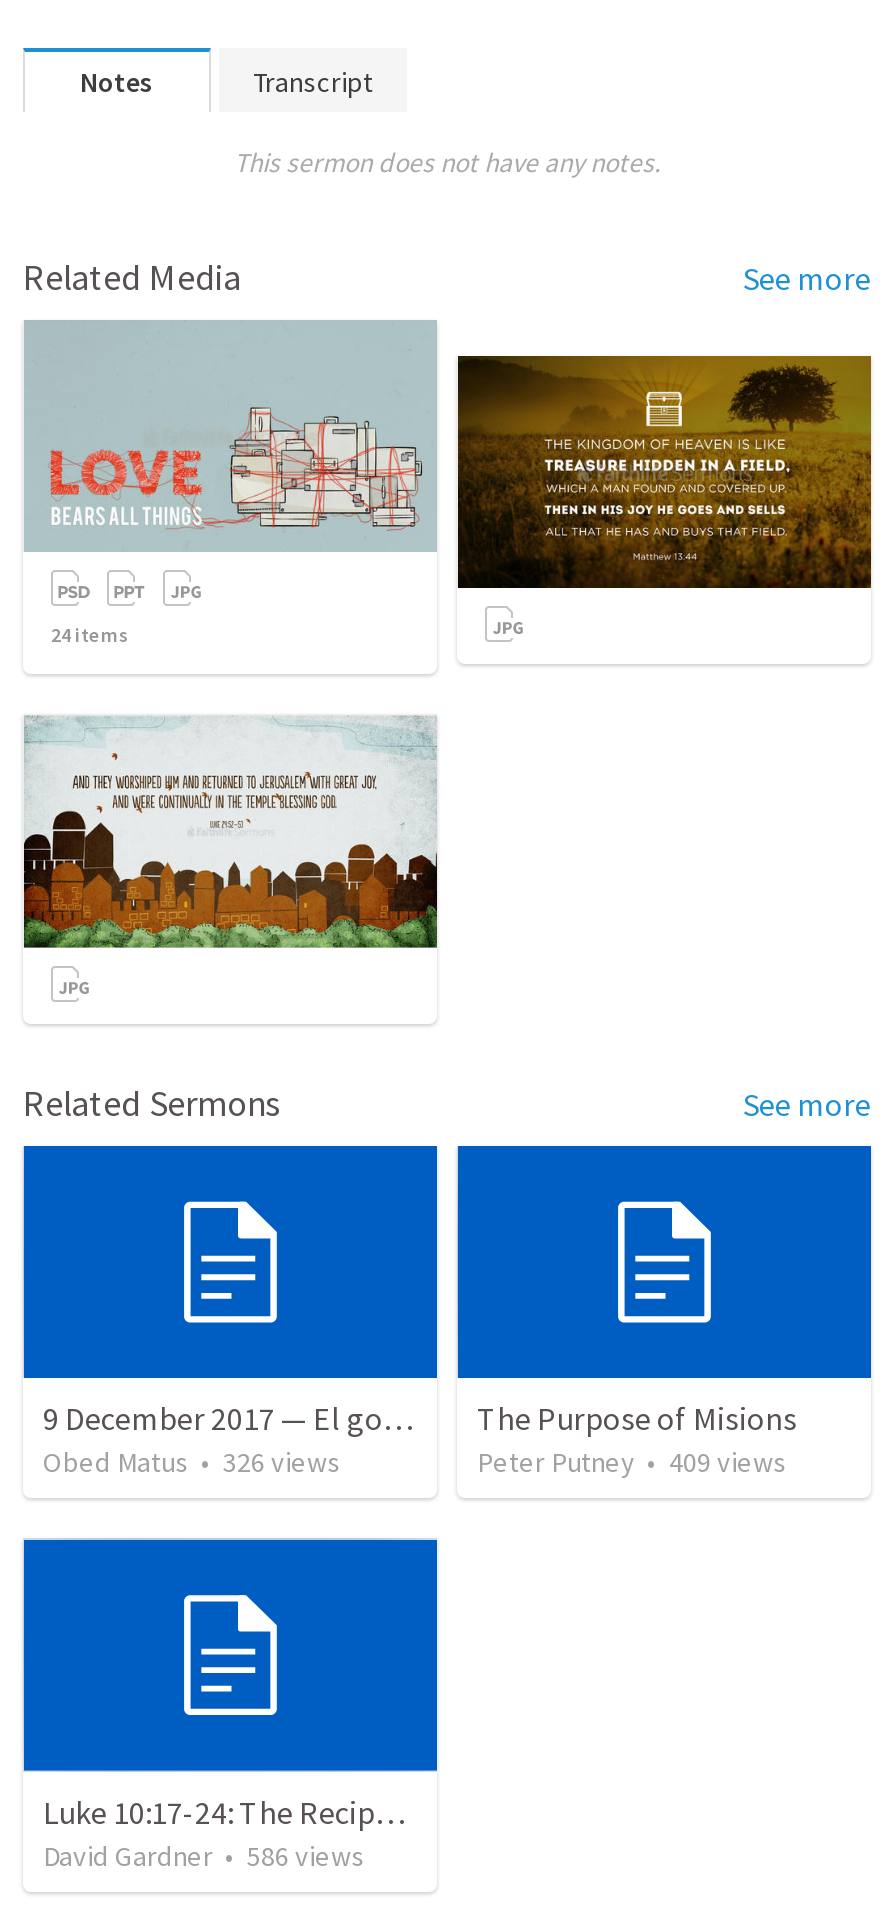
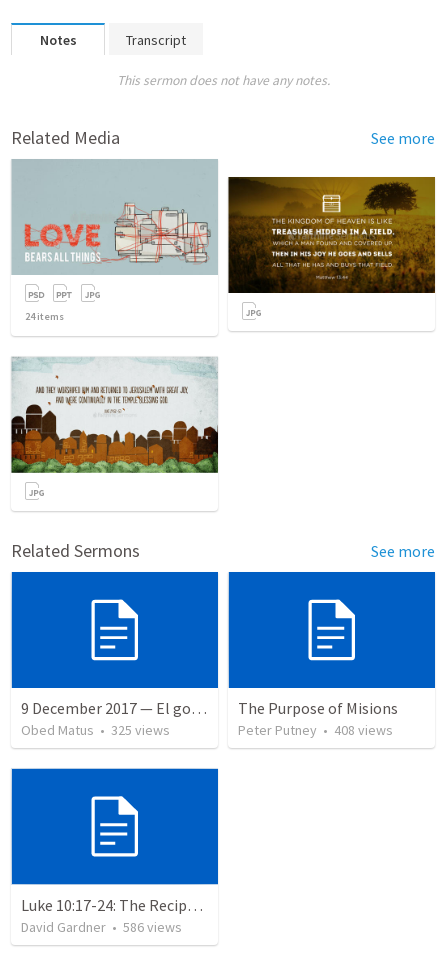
[43,1445,341,1481] Obed Matus • 326 views -> [21,721,170,739] Obed Matus • 325 views
[477,1445,787,1481] Peter Putney • 409 views -> [238,721,393,739] Peter Putney • 408 views

